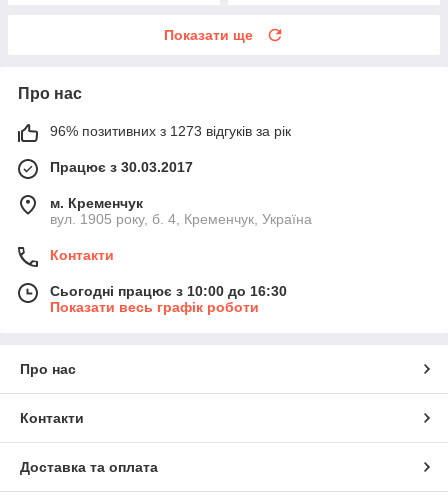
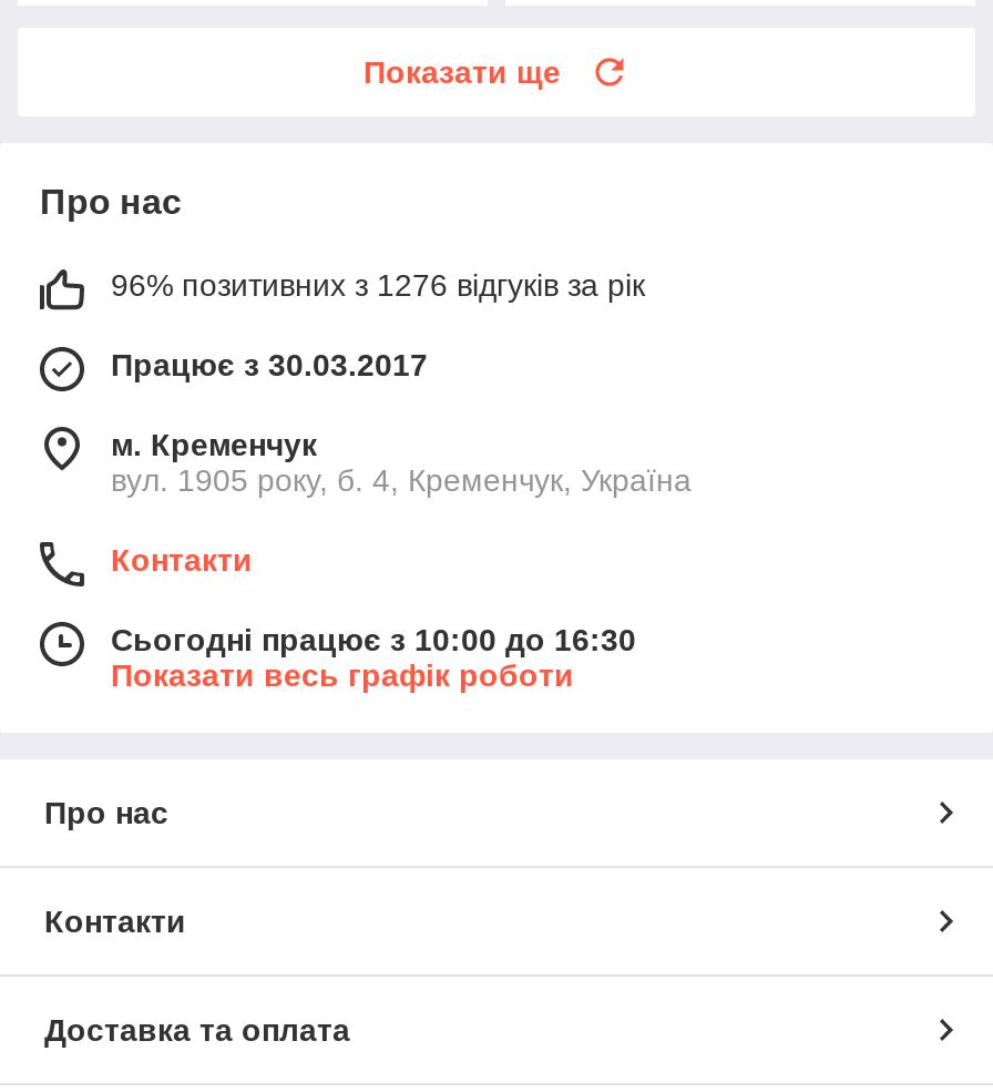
[50,123,291,139] 96% позитивних з 1273 відгуків за рік -> [111,267,645,302] 96% позитивних з 1276 відгуків за рік

